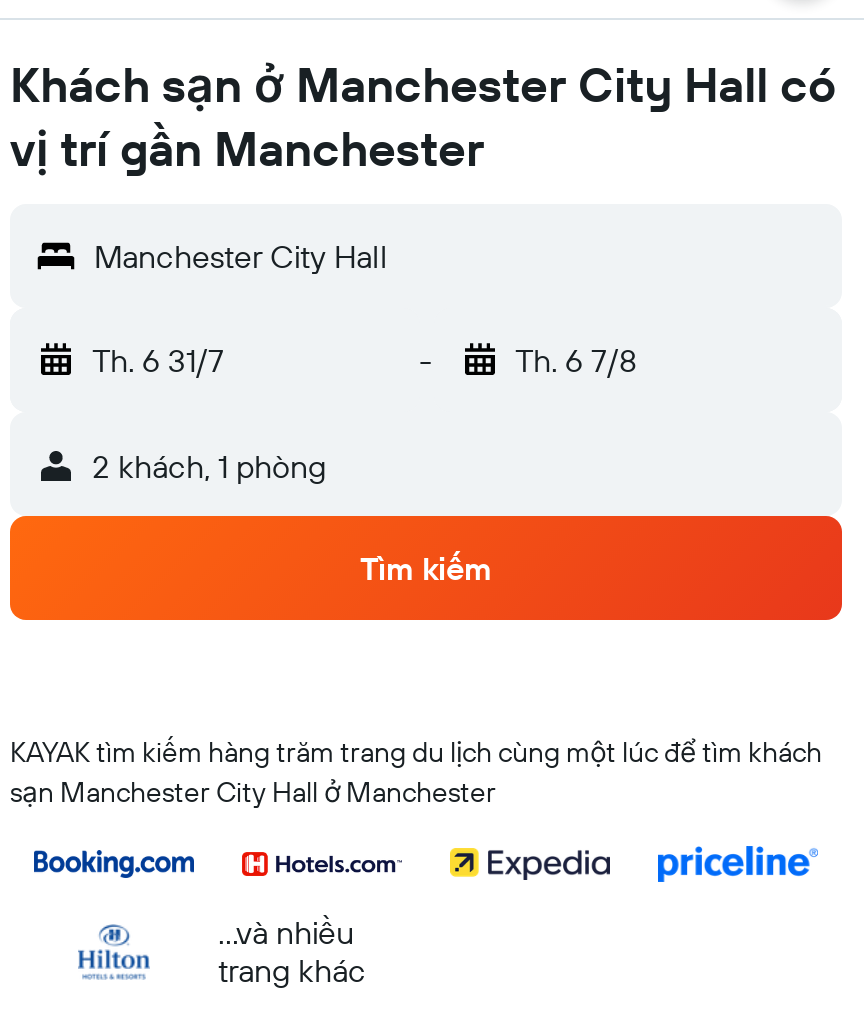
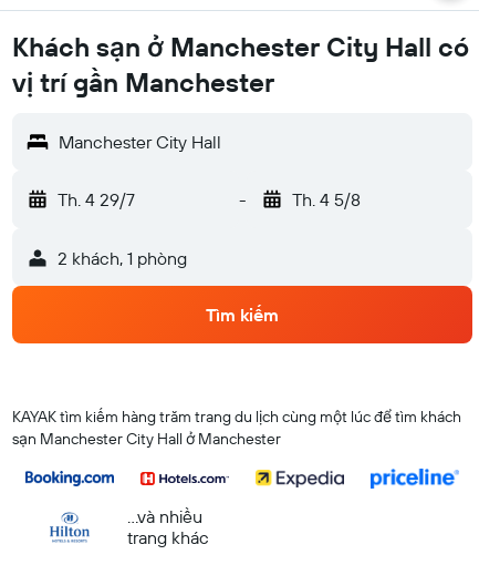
[92,340,224,380] Th. 6 31/7 -> [58,188,135,210] Th. 4 29/7
[515,340,637,380] Th. 6 7/8 -> [291,188,360,210] Th. 4 5/8

